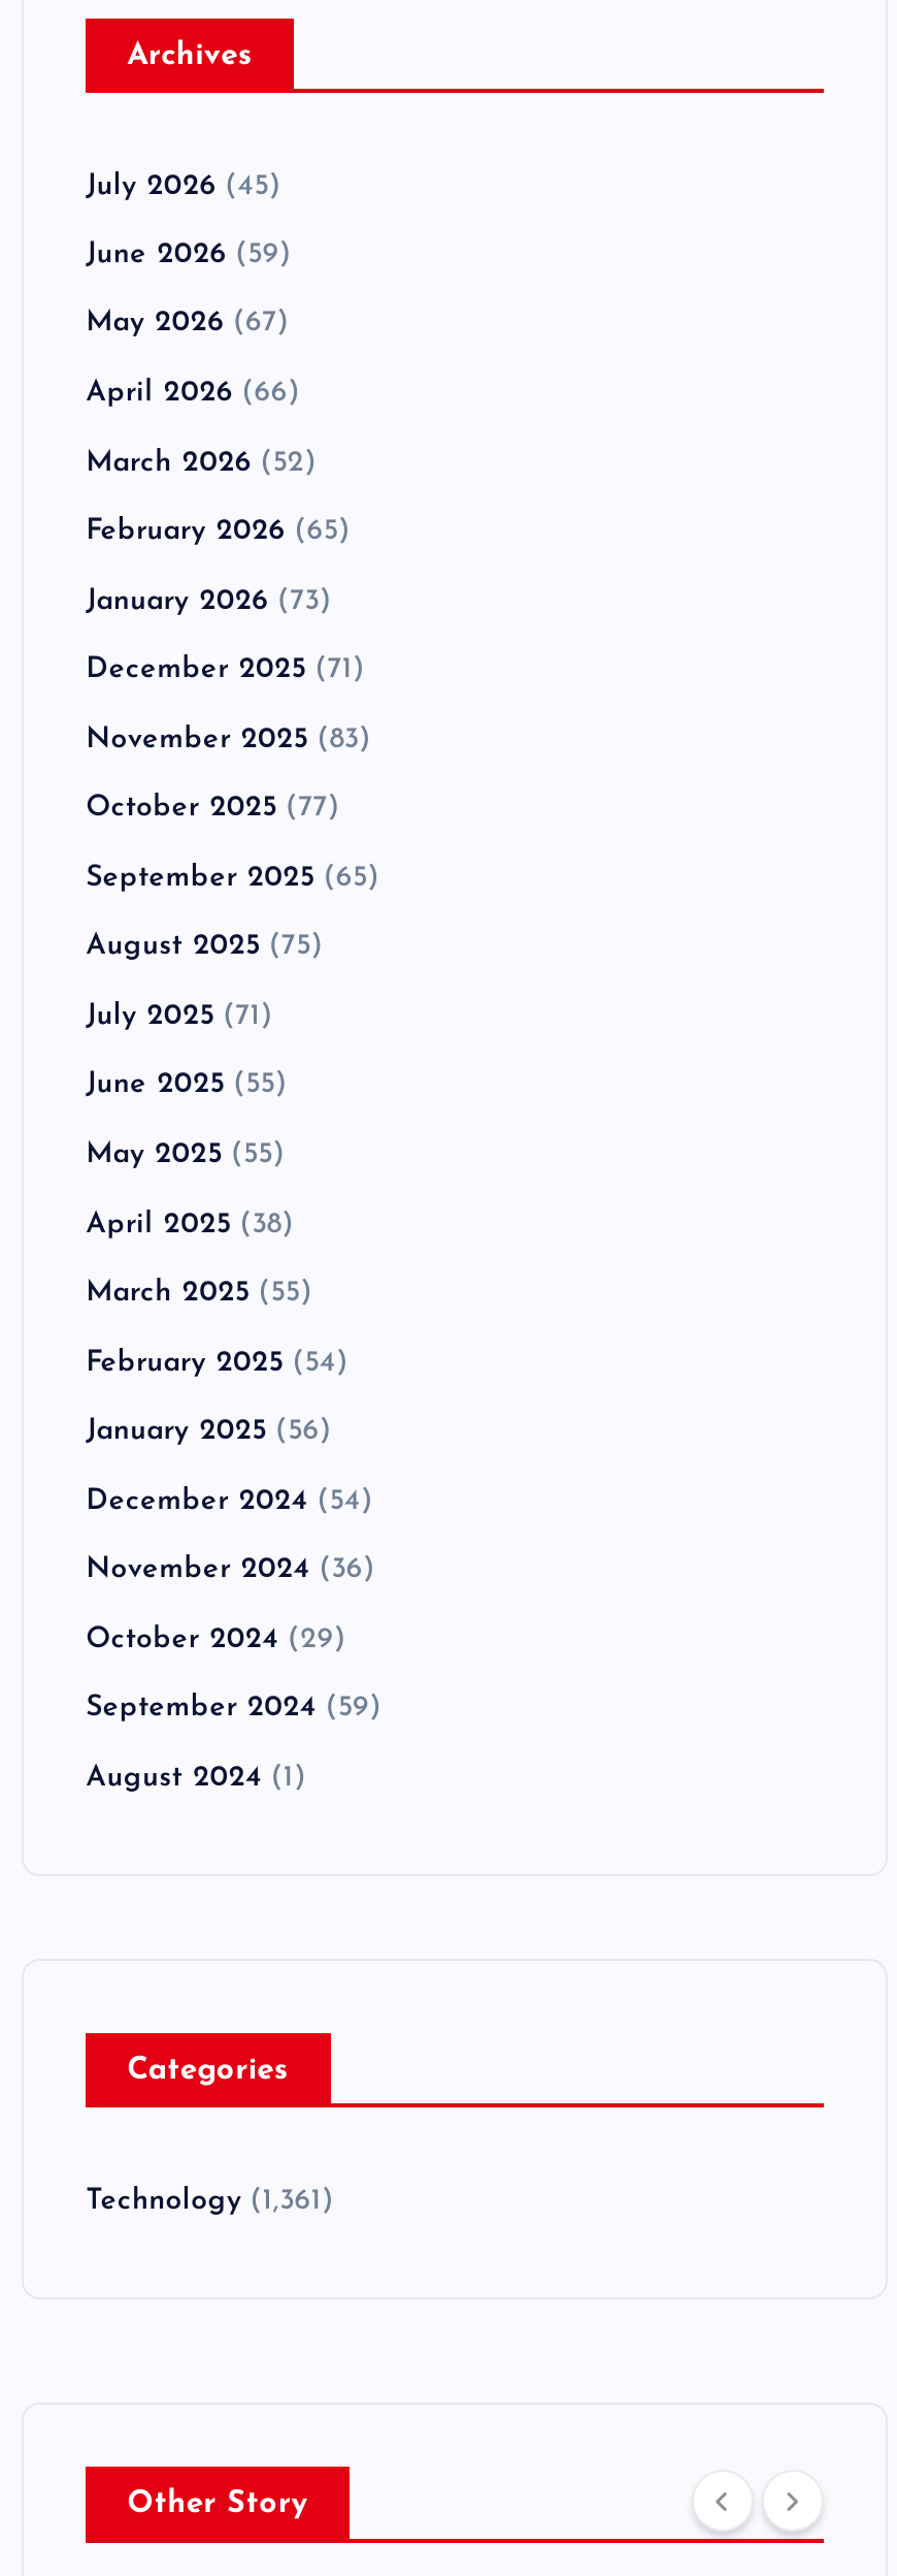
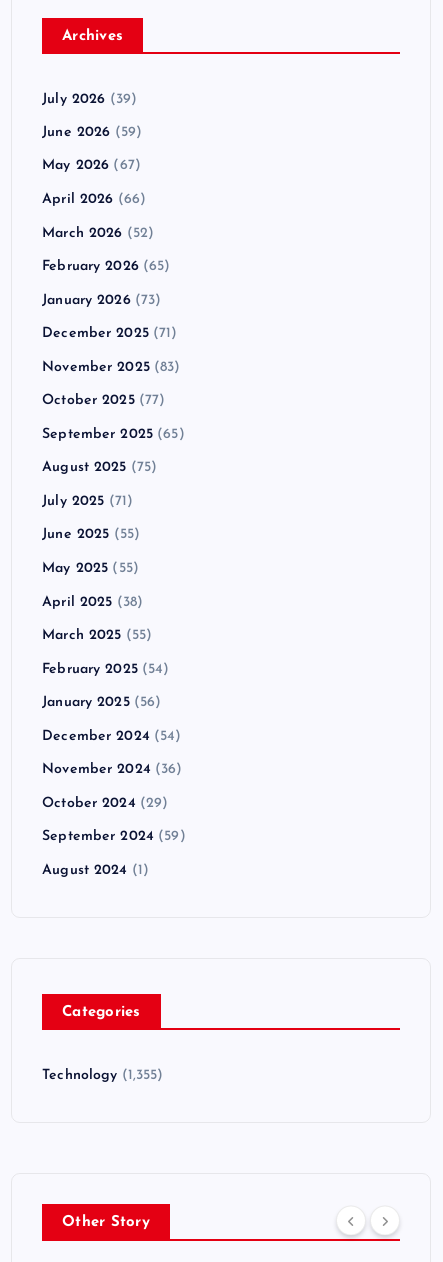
[86,170,282,201] July 2026 (45) -> [42,92,137,107] July 2026 (39)
[86,2186,334,2217] Technology (1,361) -> [42,1068,164,1083] Technology (1,355)

